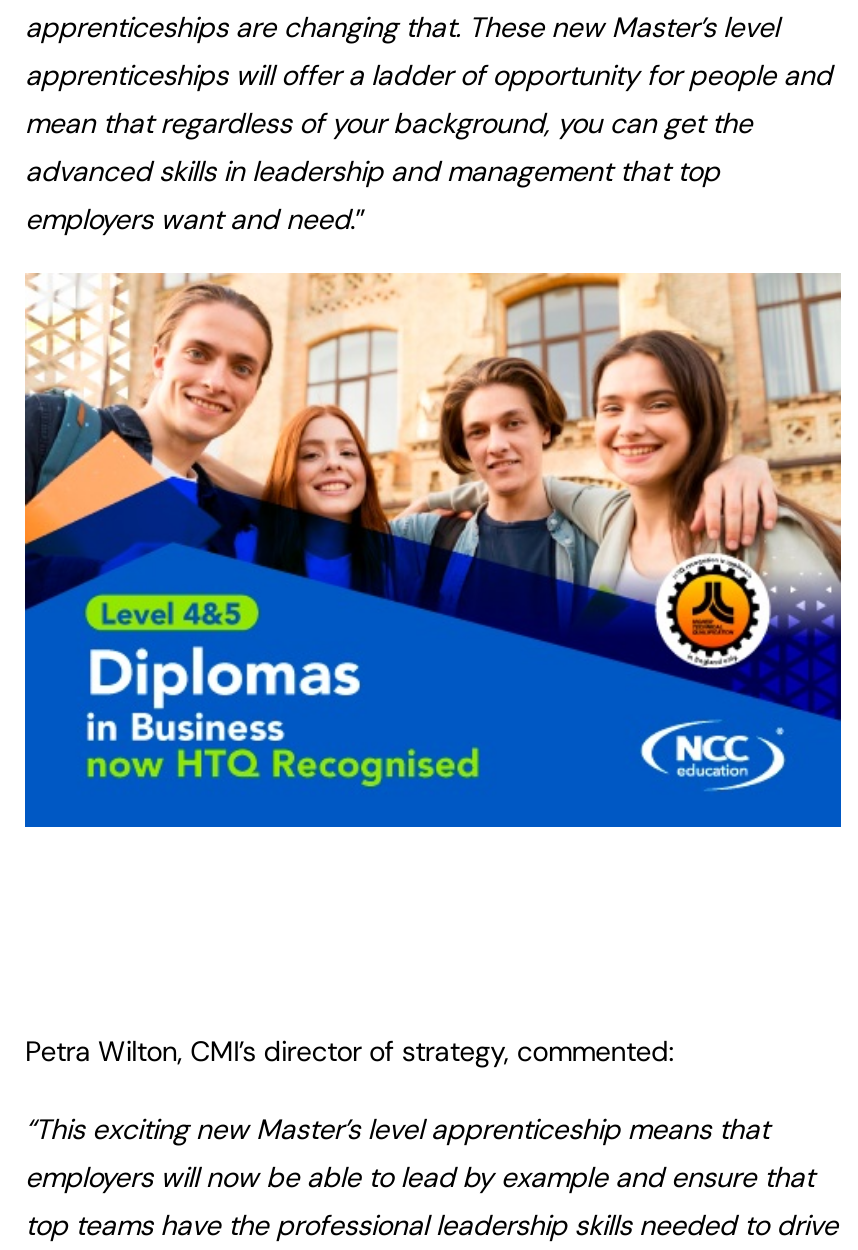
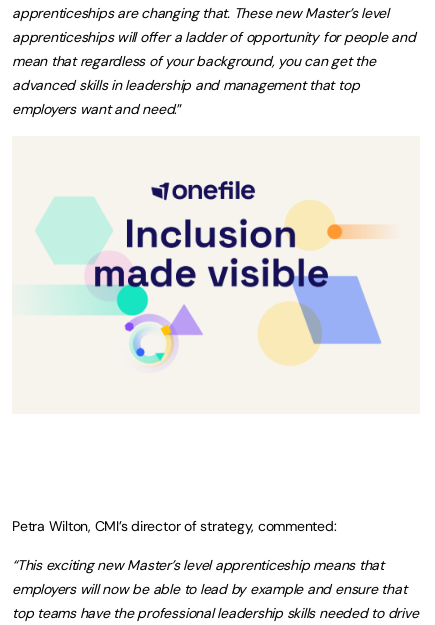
[23,272,843,830] [image] -> [12,137,420,414] [image]

